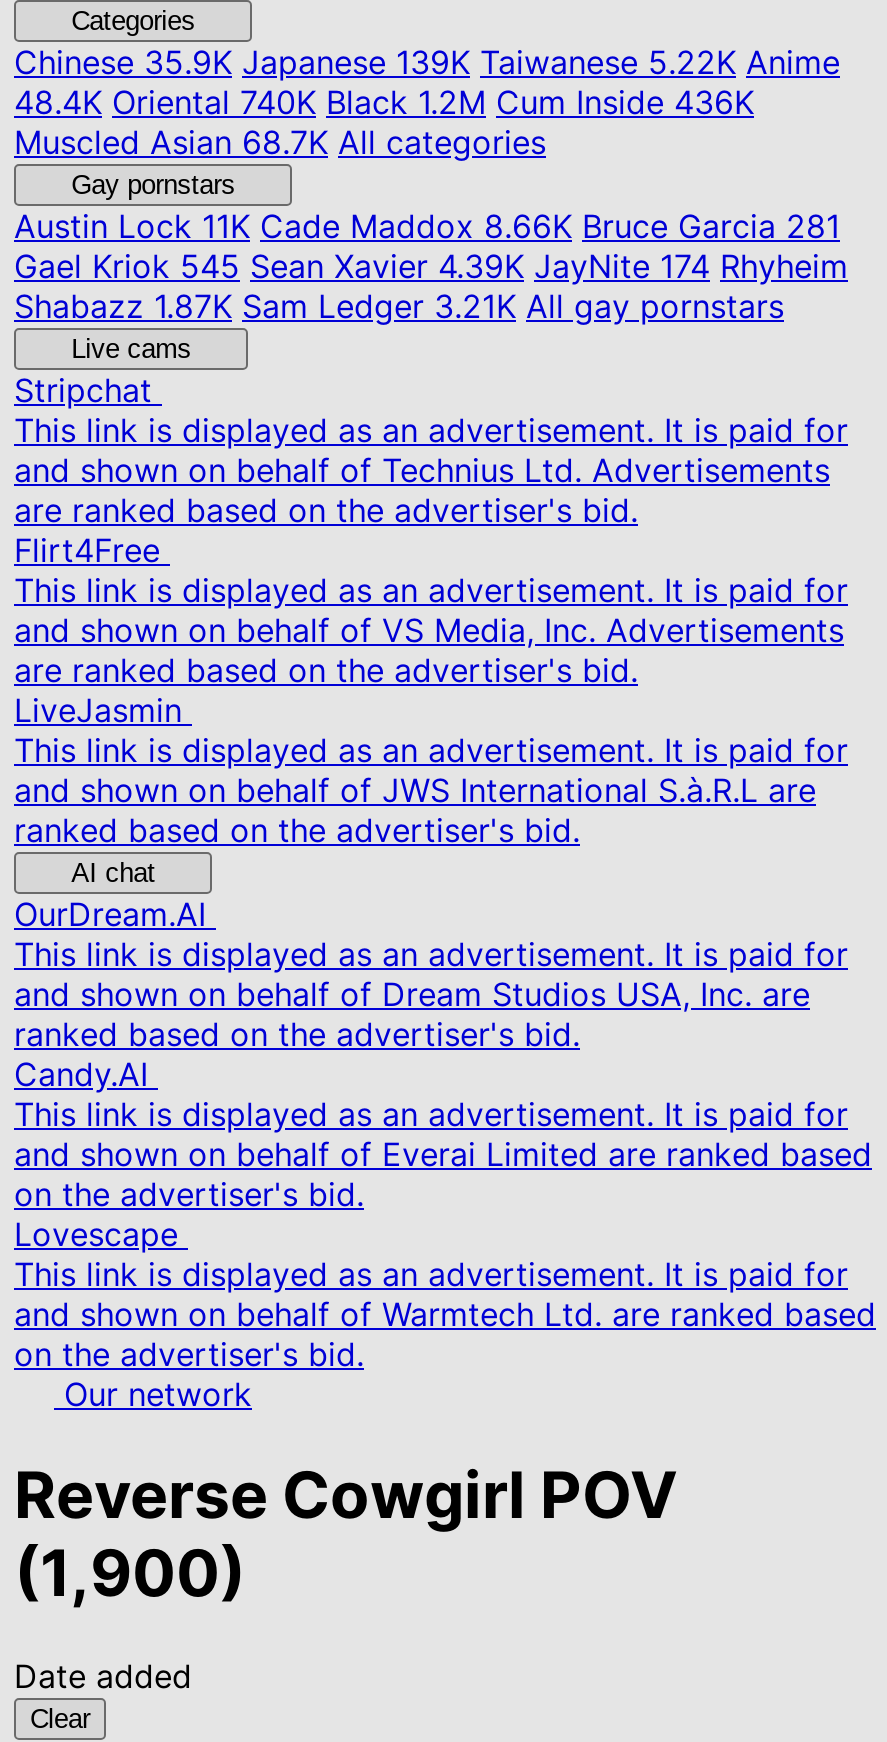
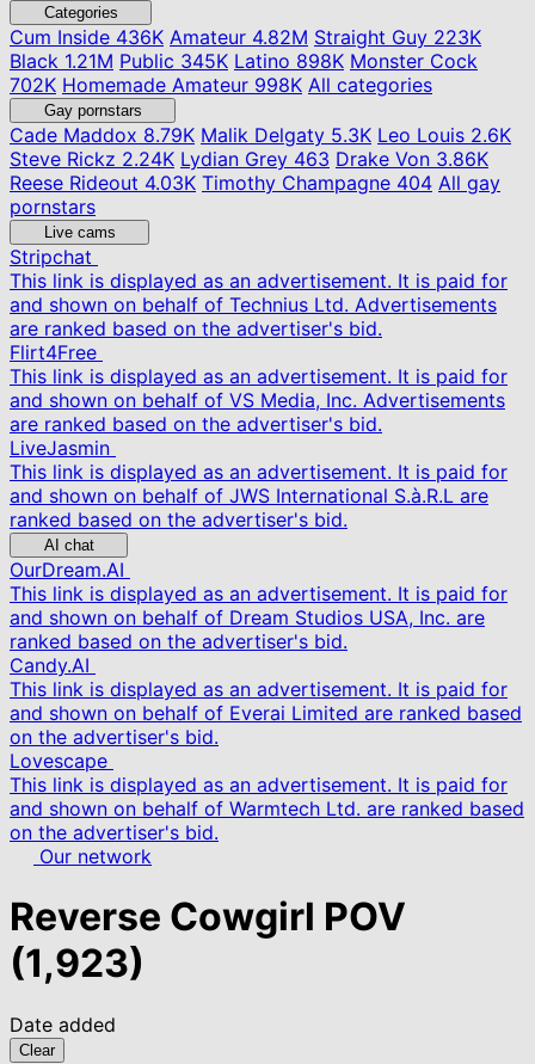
[14,42,840,162] Chinese35.9K Japanese 139K Taiwanese 5.22K Anime | 48.4K Oriental 740K Black 1.2M Cum Inside 436K | Muscled Asian 68.7K All categories -> [10,25,481,97] Cum Inside436K Amateur 4.82M Straight Guy 223K | Black 1.21M Public 345K Latino 898K Monster Cock | 702K Homemade Amateur 998K All categories
[14,206,848,326] Austin Lock11K Cade Maddox 8.66K Bruce Garcia 281 | Gael Kriok 545 Sean Xavier 4.39K JayNite 174 Rhyheim | Shabazz 1.87K Sam Ledger 3.21K All gay pornstars -> [10,123,511,219] Cade Maddox8.79K Malik Delgaty 5.3K Leo Louis 2.6K | Steve Rickz 2.24K Lydian Grey463 Drake Von 3.86K | Reese Rideout 4.03K Timothy Champagne 404 All gay | pornstars
[14,1535,246,1613] (1,900) -> [10,940,144,987] (1,923)

